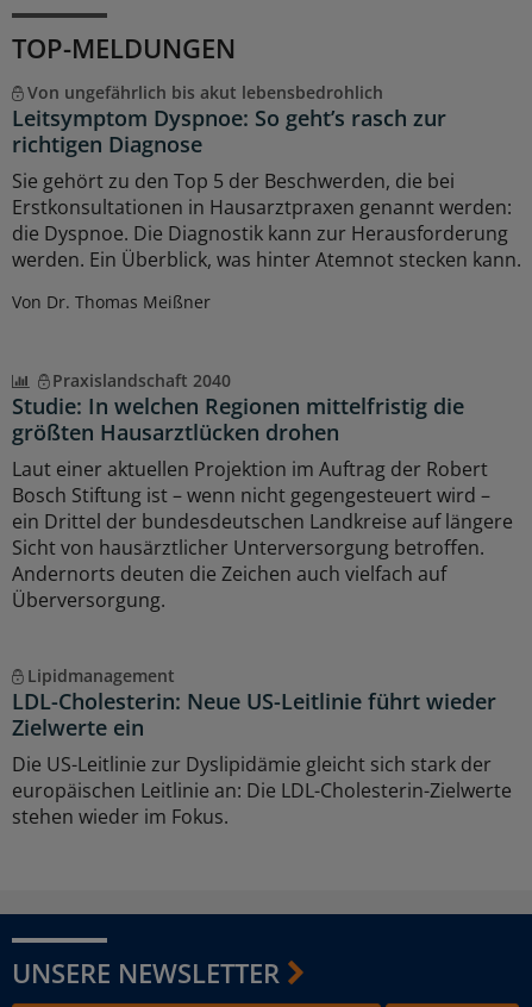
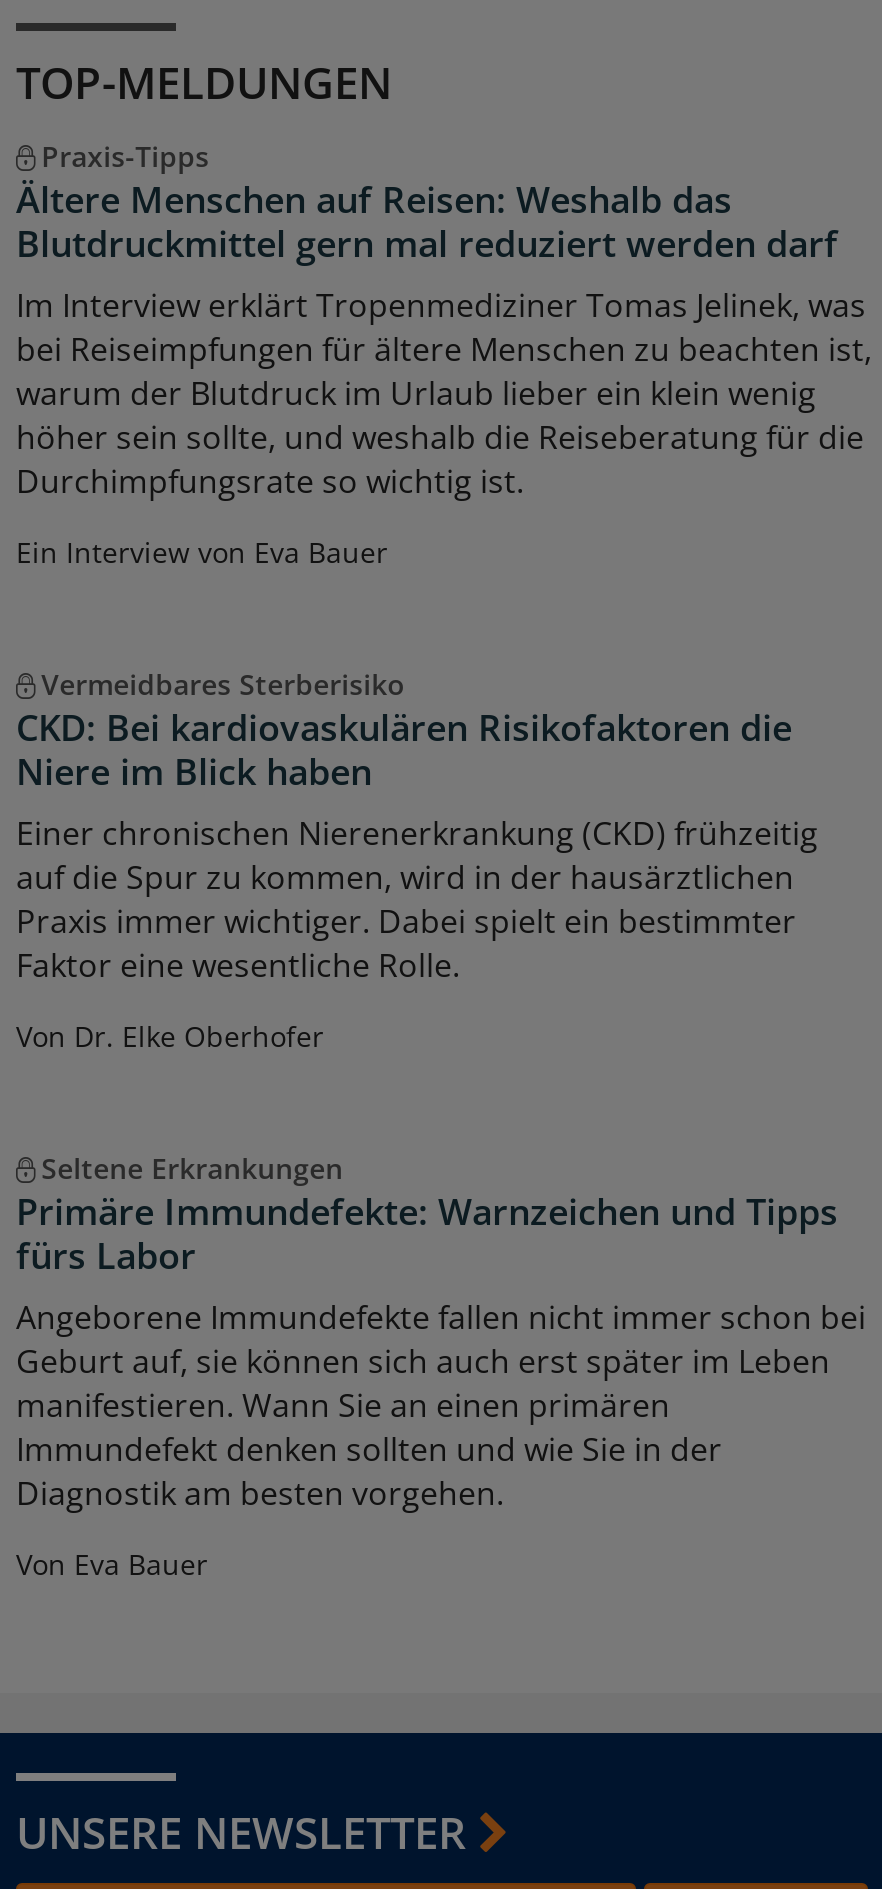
[12,81,521,829] Von ungefährlich bis akut lebensbedrohlich | Leitsymptom Dyspnoe: So geht’s rasch zur | richtigen Diagnose | Sie gehört zu den Top 5 der Beschwerden, die bei | Erstkonsultationen in Hausarztpraxen genannt werden: | die Dyspnoe. Die Diagnostik kann zur Herausforderung | werden. Ein Überblick, was hinter Atemnot stecken kann. | Von Dr. Thomas Meißner | Praxislandschaft 2040 | Studie: In welchen Regionen mittelfristig die | größten Hausarztlücken drohen | Laut einer aktuellen Projektion im Auftrag der Robert | Bosch Stiftung ist – wenn nicht gegengesteuert wird – | ein Drittel der bundesdeutschen Landkreise auf längere | Sicht von hausärztlicher Unterversorgung betroffen. | Andernorts deuten die Zeichen auch vielfach auf | Überversorgung. | Lipidmanagement | LDL-Cholesterin: Neue US-Leitlinie führt wieder | Zielwerte ein | Die US-Leitlinie zur Dyslipidämie gleicht sich stark der | europäischen Leitlinie an: Die LDL-Cholesterin-Zielwerte | stehen wieder im Fokus. -> [16,136,872,1582] Praxis-Tipps | Ältere Menschen auf Reisen: Weshalb das | Blutdruckmittel gern mal reduziert werden darf | Im Interview erklärt Tropenmediziner Tomas Jelinek, was | bei Reiseimpfungen für ältere Menschen zu beachten ist, | warum der Blutdruck im Urlaub lieber ein klein wenig | höher sein sollte, und weshalb die Reiseberatung für die | Durchimpfungsrate so wichtig ist. | Ein Interview von Eva Bauer | Vermeidbares Sterberisiko | CKD: Bei kardiovaskulären Risikofaktoren die | Niere im Blick haben | Einer chronischen Nierenerkrankung (CKD) frühzeitig | auf die Spur zu kommen, wird in der hausärztlichen | Praxis immer wichtiger. Dabei spielt ein bestimmter | Faktor eine wesentliche Rolle. | Von Dr. Elke Oberhofer | Seltene Erkrankungen | Primäre Immundefekte: Warnzeichen und Tipps | fürs Labor | Angeborene Immundefekte fallen nicht immer schon bei | Geburt auf, sie können sich auch erst später im Leben | manifestieren. Wann Sie an einen primären | Immundefekt denken sollten und wie Sie in der | Diagnostik am besten vorgehen. | Von Eva Bauer

